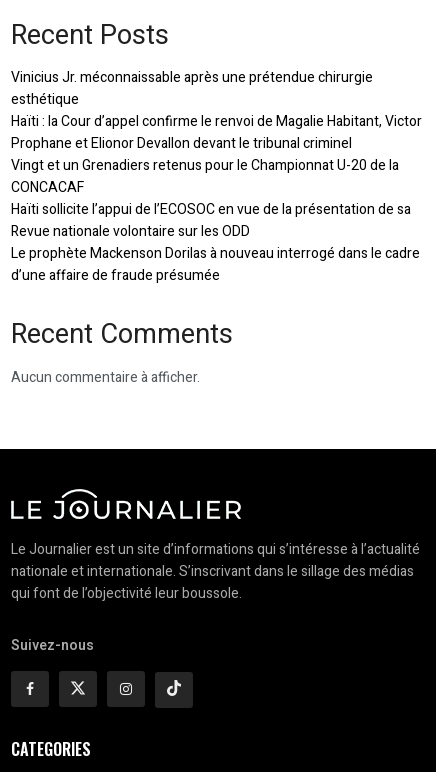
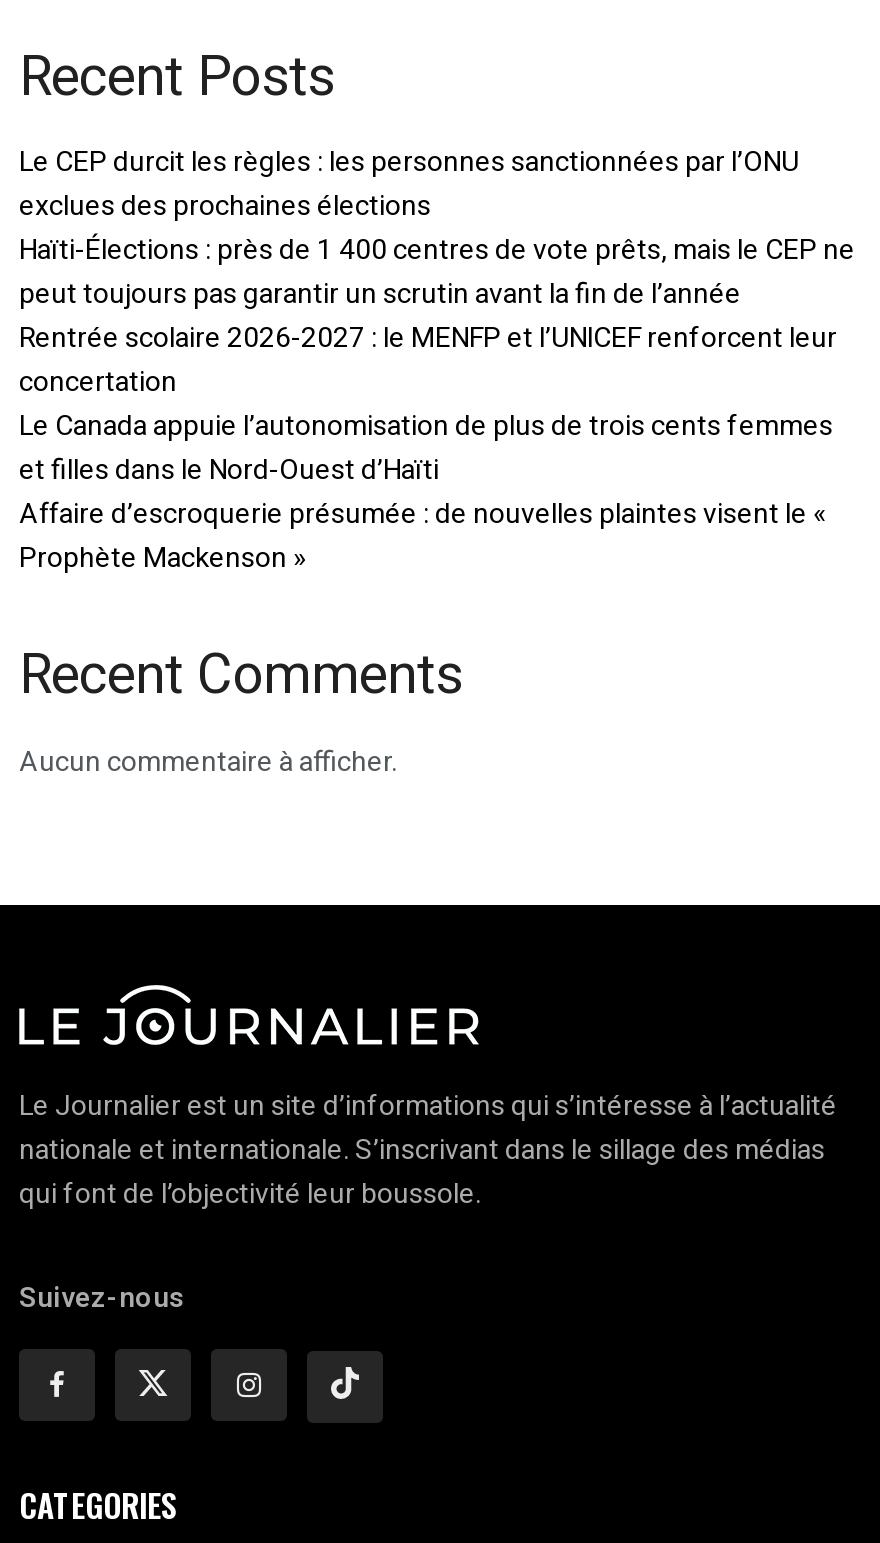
[11,67,422,286] Vinicius Jr. méconnaissable après une prétendue chirurgie | esthétique | Haïti : la Cour d’appel confirme le renvoi de Magalie Habitant, Victor | Prophane et Elionor Devallon devant le tribunal criminel | Vingt et un Grenadiers retenus pour le Championnat U-20 de la | CONCACAF | Haïti sollicite l’appui de l’ECOSOC en vue de la présentation de sa | Revue nationale volontaire sur les ODD | Le prophète Mackenson Dorilas à nouveau interrogé dans le cadre | d’une affaire de fraude présumée -> [19,142,855,580] Le CEP durcit les règles : les personnes sanctionnées par l’ONU | exclues des prochaines élections | Haïti-Élections : près de 1 400 centres de vote prêts, mais le CEP ne | peut toujours pas garantir un scrutin avant la fin de l’année | Rentrée scolaire 2026-2027 : le MENFP et l’UNICEF renforcent leur | concertation | Le Canada appuie l’autonomisation de plus de trois cents femmes | et filles dans le Nord-Ouest d’Haïti | Affaire d’escroquerie présumée : de nouvelles plaintes visent le « | Prophète Mackenson »

